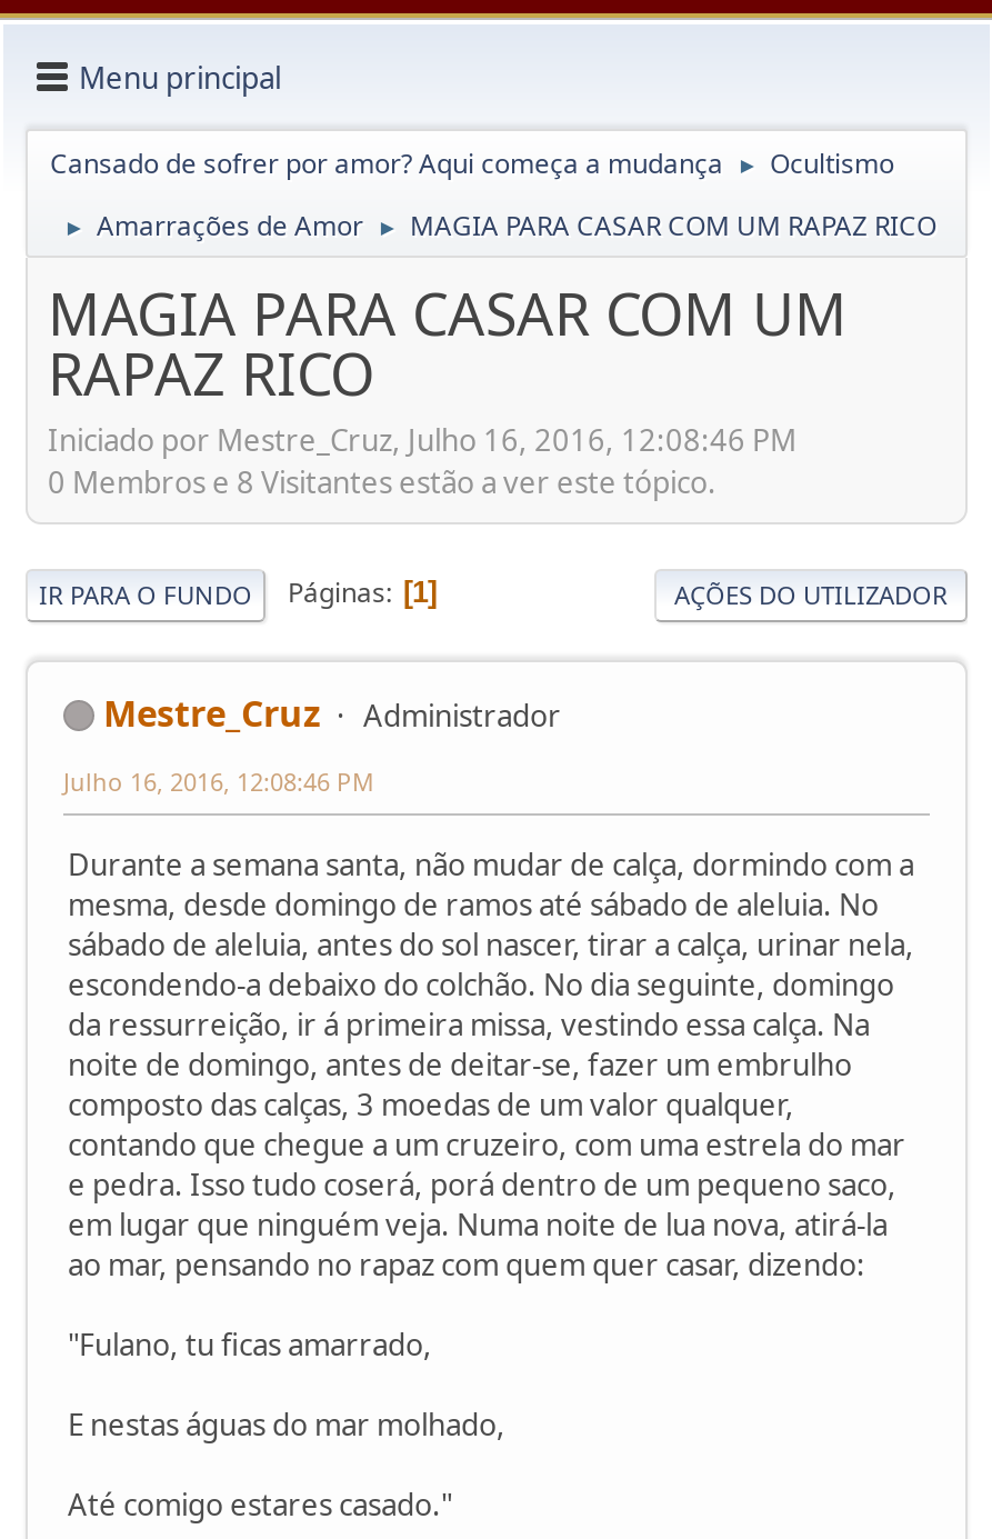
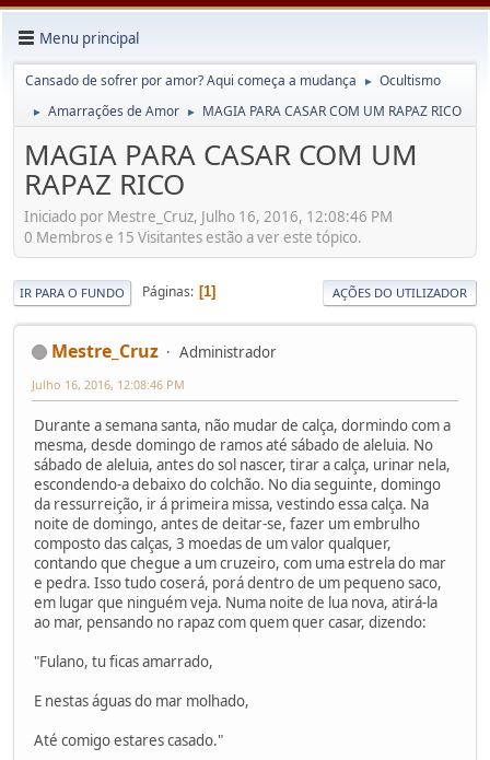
[48,461,717,501] 0 Membros e 8 Visitantes estão a ver este tópico. -> [24,227,362,247] 0 Membros e 15 Visitantes estão a ver este tópico.

